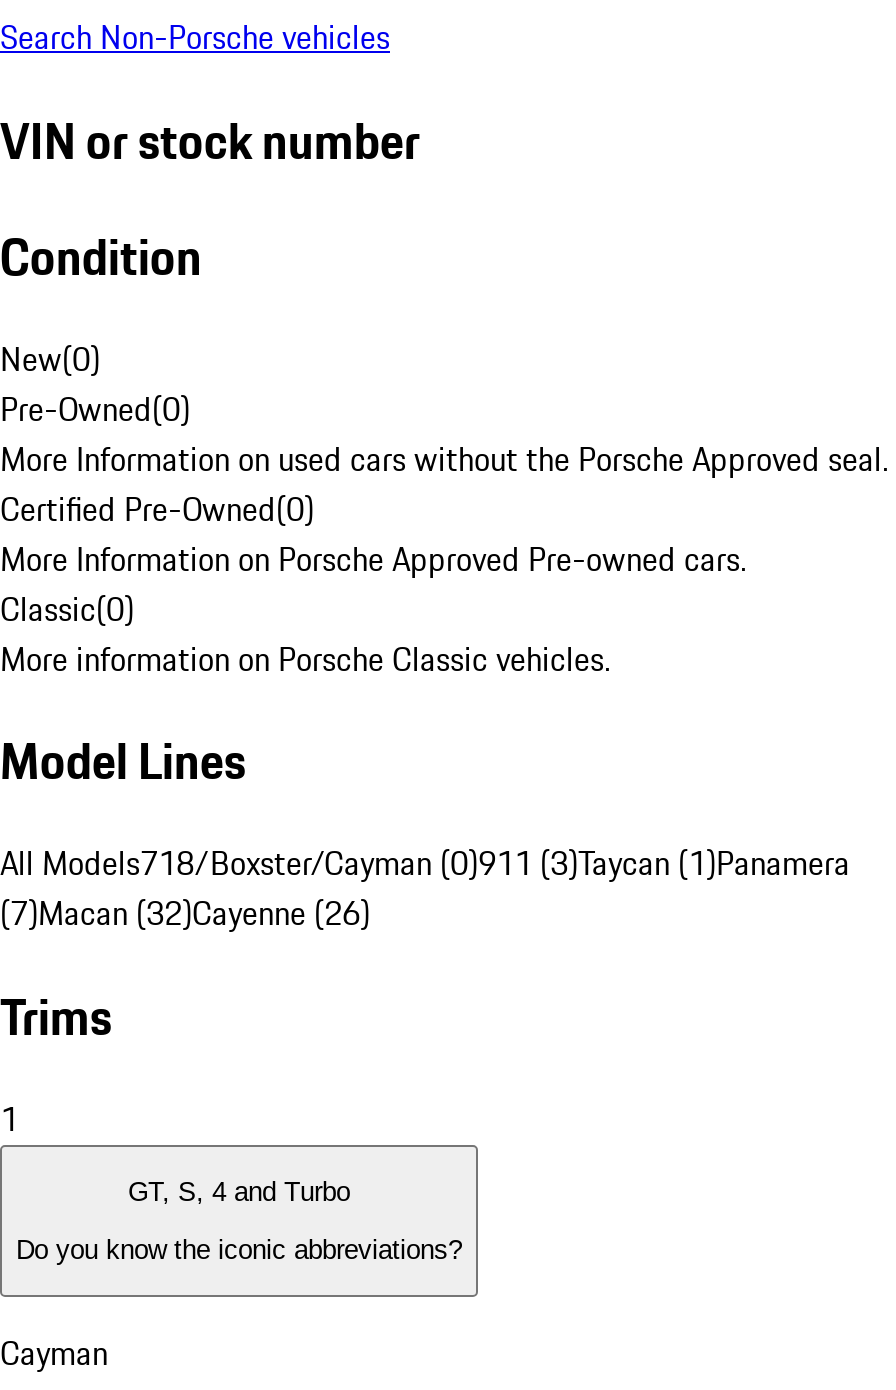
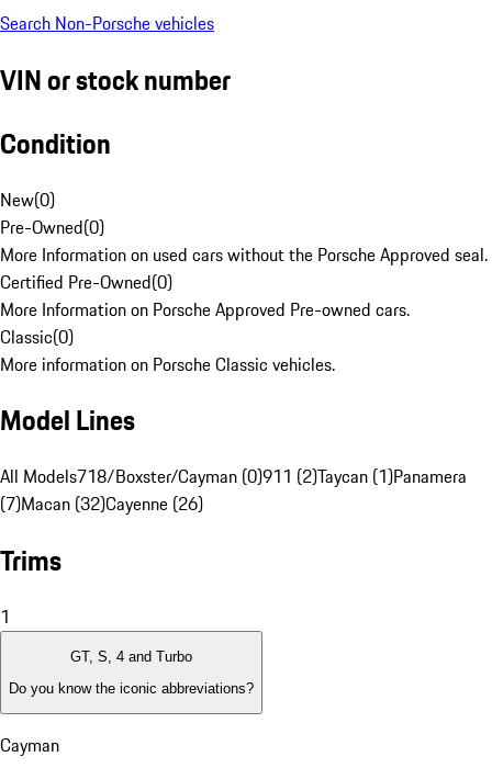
[0,840,850,888] All Models718/Boxster/Cayman (0)911 (3)Taycan (1)Panamera -> [0,463,467,490] All Models718/Boxster/Cayman (0)911 (2)Taycan (1)Panamera

